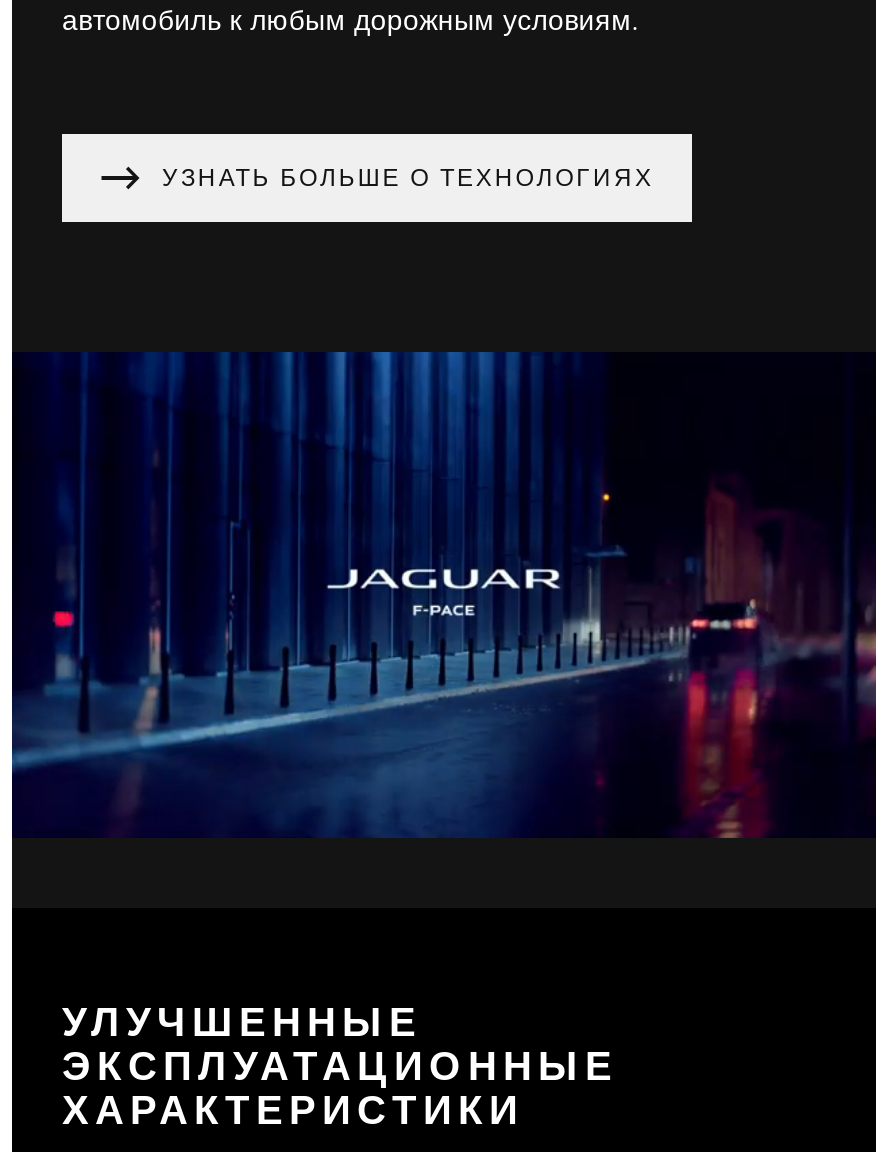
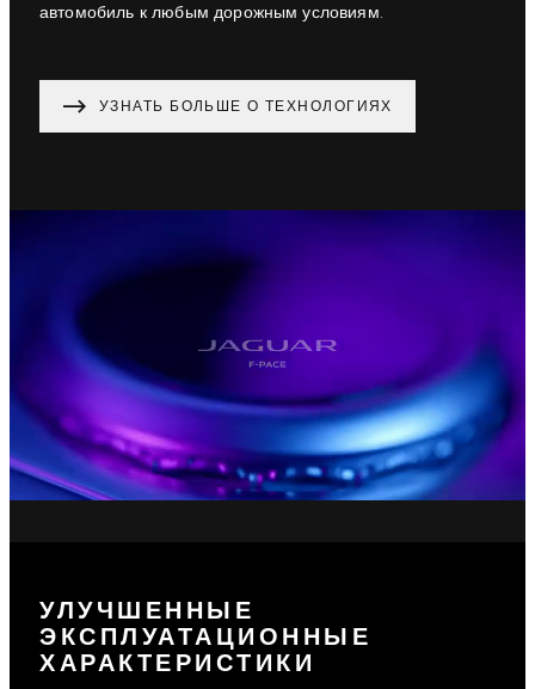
[10,352,878,838] [image] -> [8,210,527,502] [image]

